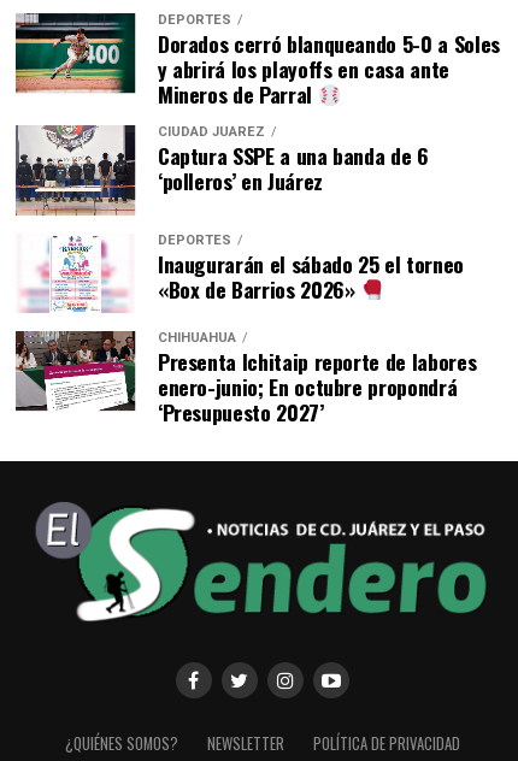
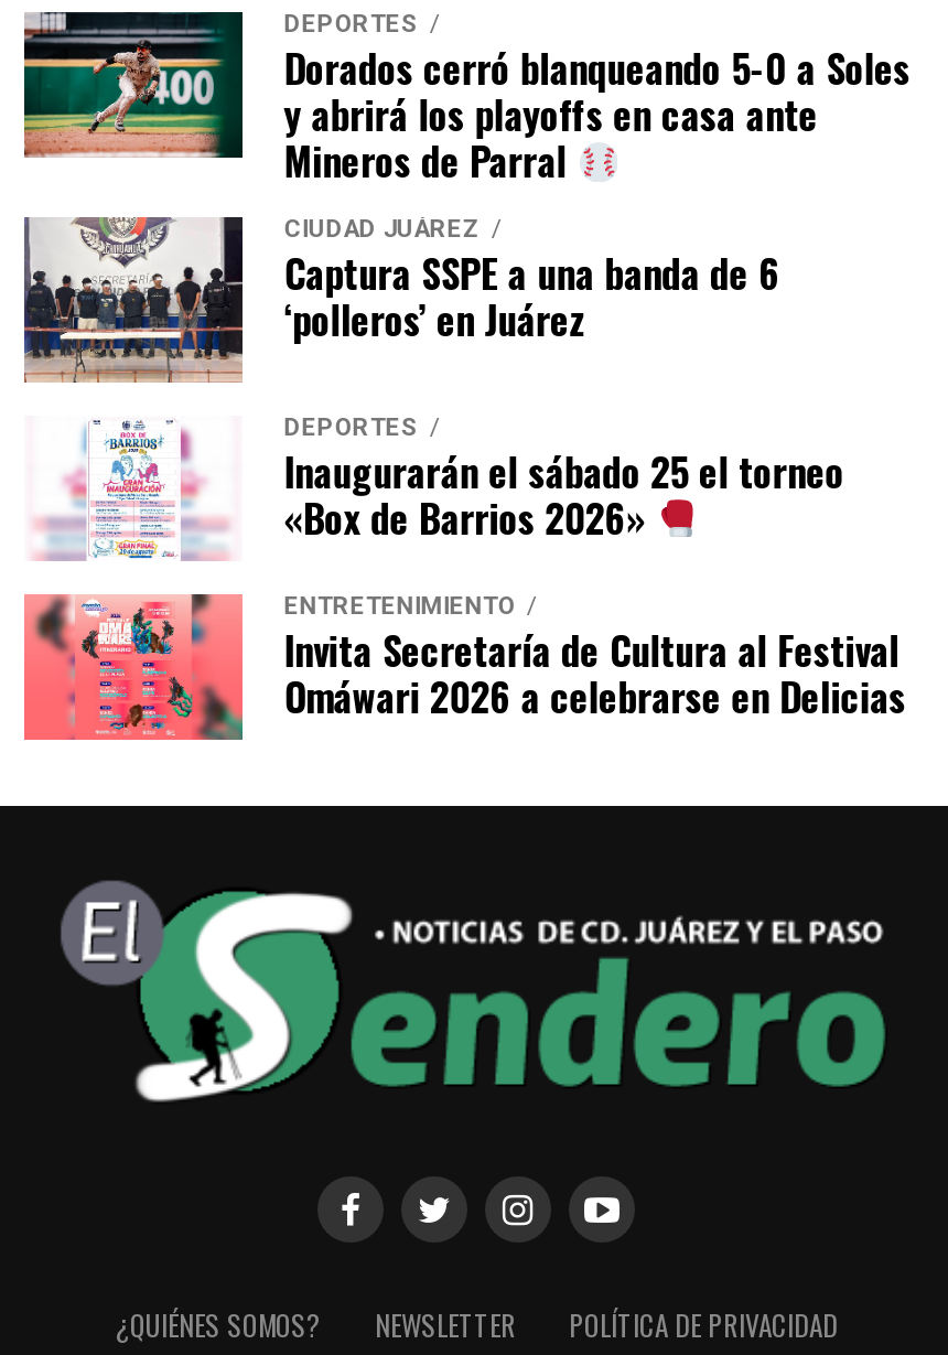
[14,330,476,427] [image] | CHIHUAHUA | Presenta Ichitaip reporte de labores | enero-junio; En octubre propondrá | ‘Presupuesto 2027’ -> [22,592,906,742] [image] | ENTRETENIMIENTO | Invita Secretaría de Cultura al Festival | Omáwari 2026 a celebrarse en Delicias

